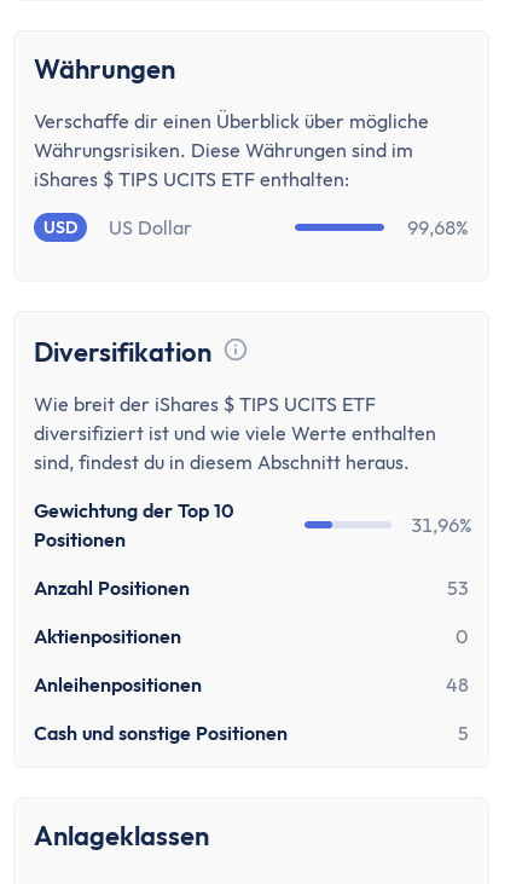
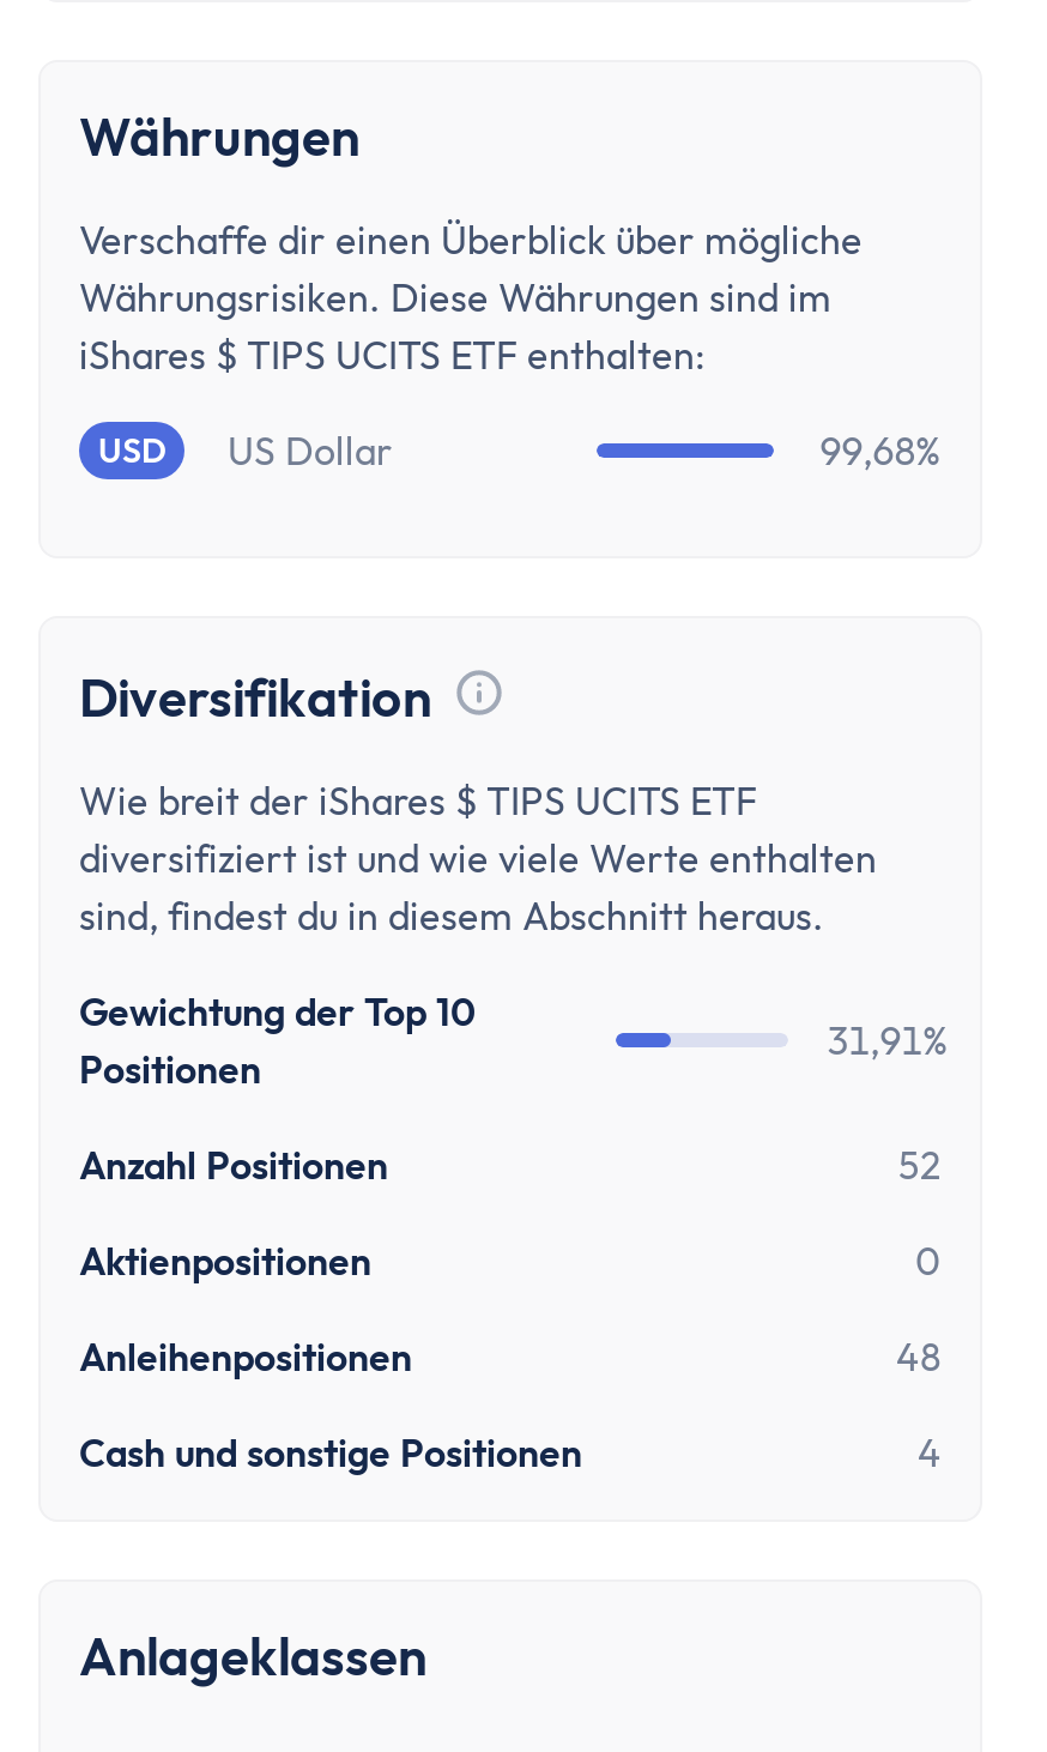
[411,513,472,537] 31,96% -> [827,1016,949,1064] 31,91%
[447,576,469,600] 53 -> [898,1141,942,1189] 52
[458,721,469,745] 5 -> [918,1428,942,1476] 4

